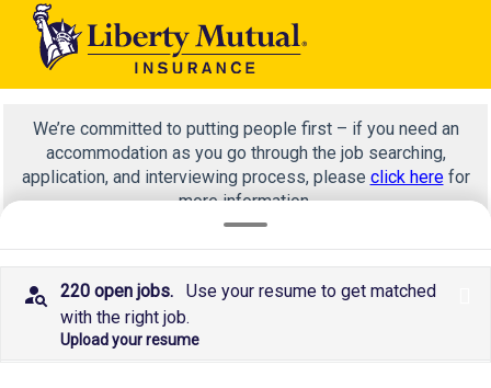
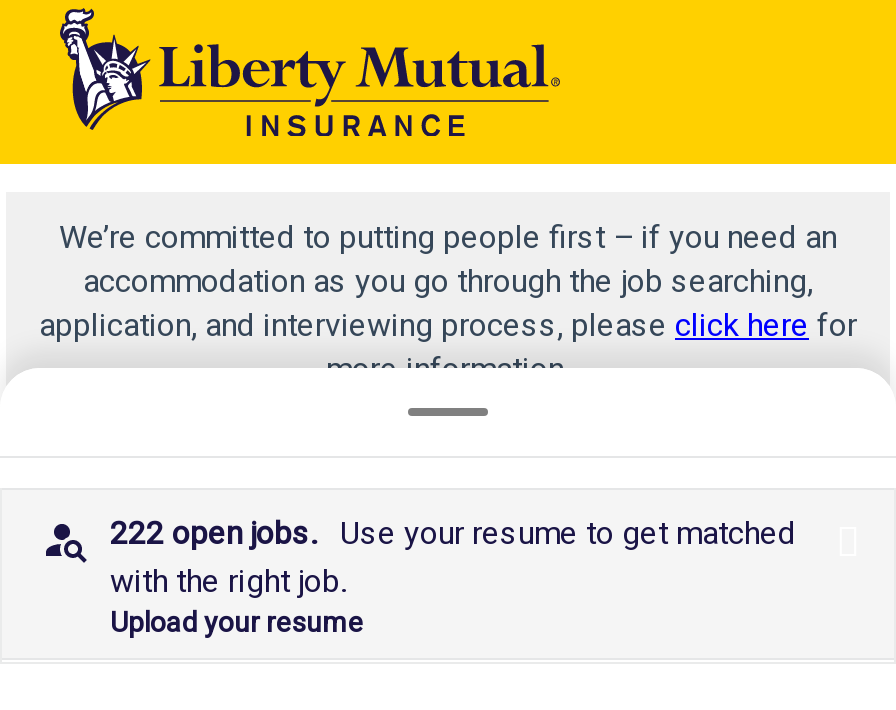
[60,281,436,301] 220 open jobs. Use your resume to get matched -> [110,514,796,552] 222 open jobs. Use your resume to get matched

